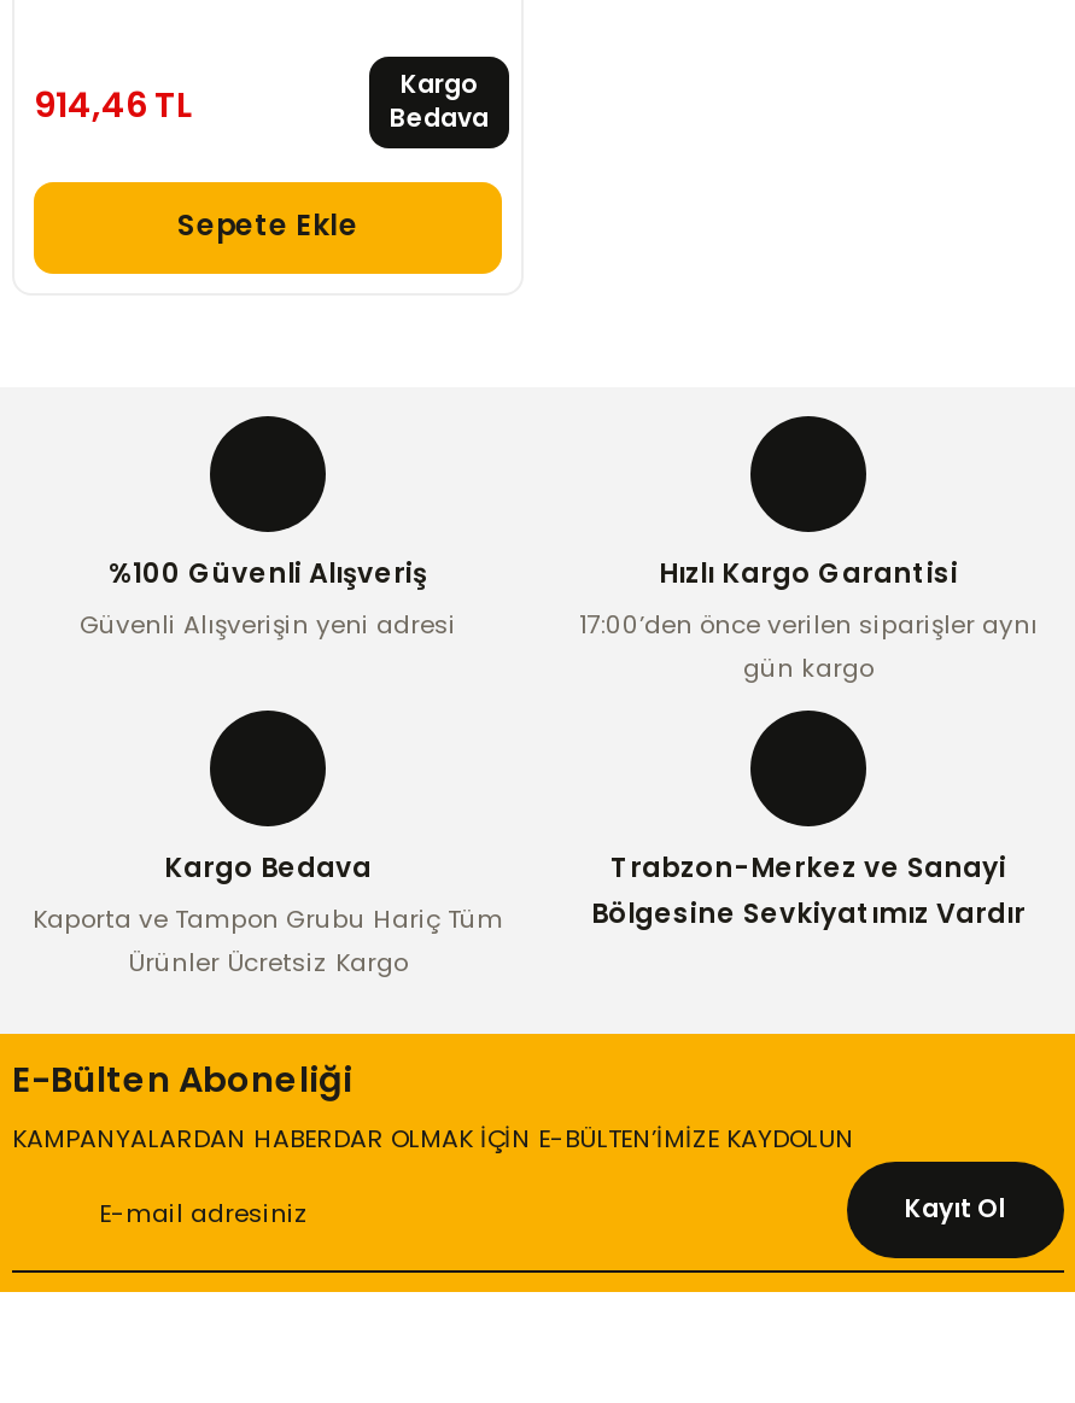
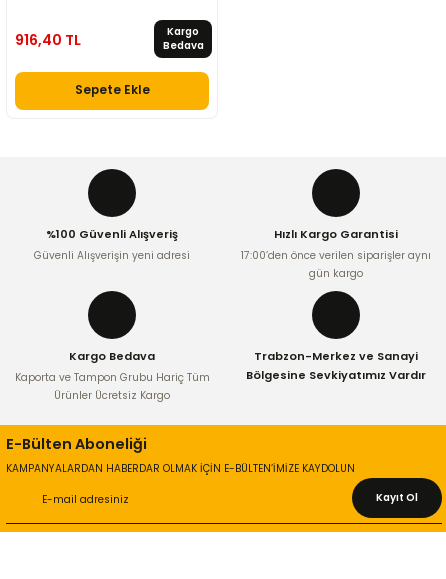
[34,81,193,129] 914,46 TL -> [15,30,81,50] 916,40 TL

